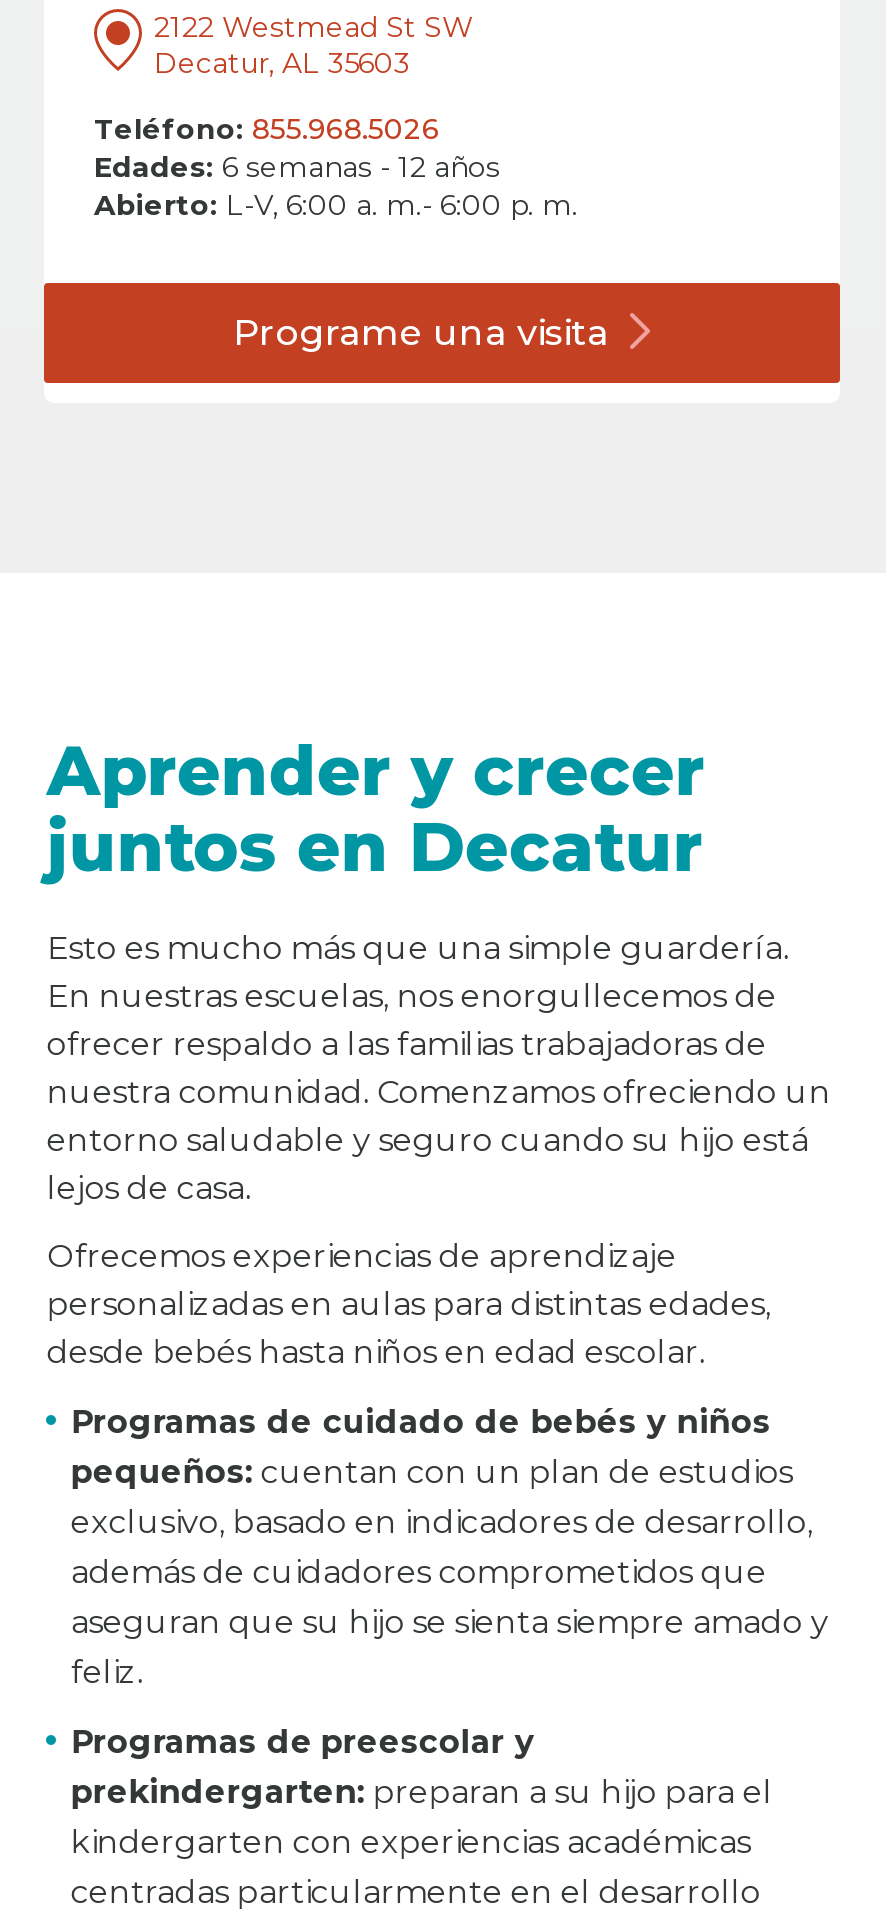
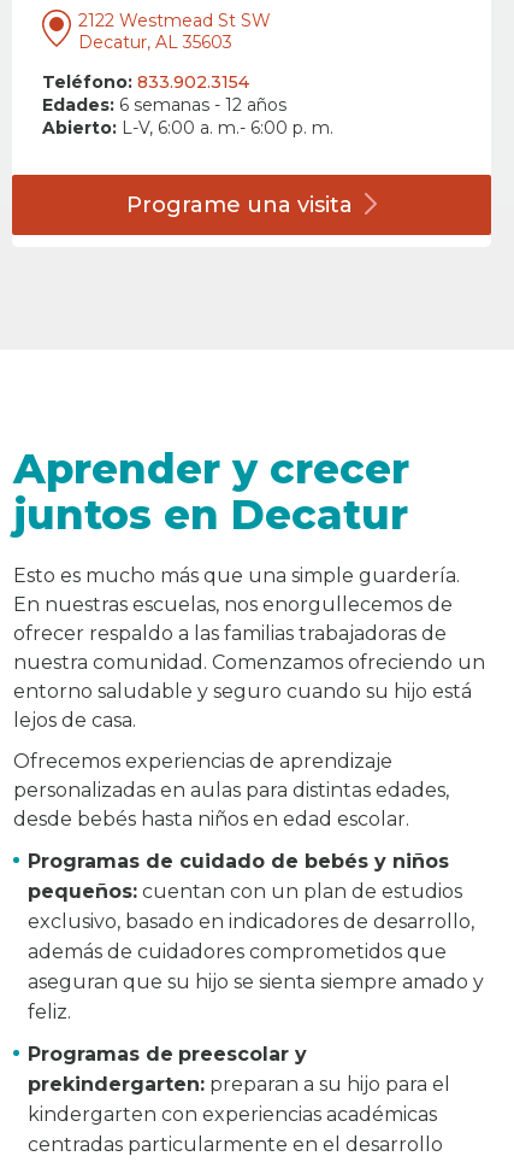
[94,112,440,148] Teléfono: 855.968.5026 -> [42,71,249,93] Teléfono: 833.902.3154

